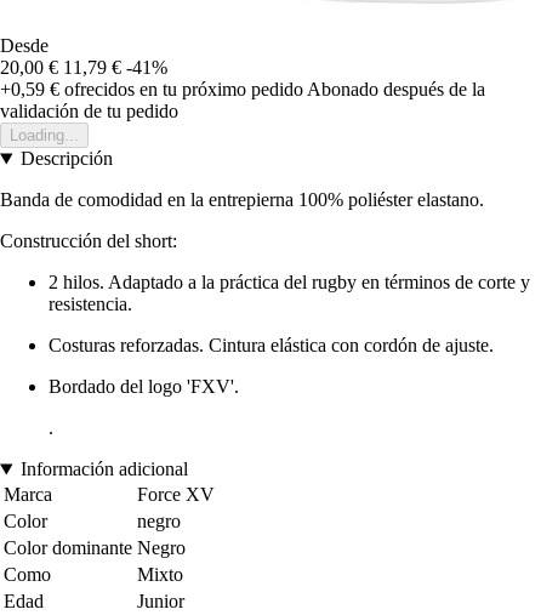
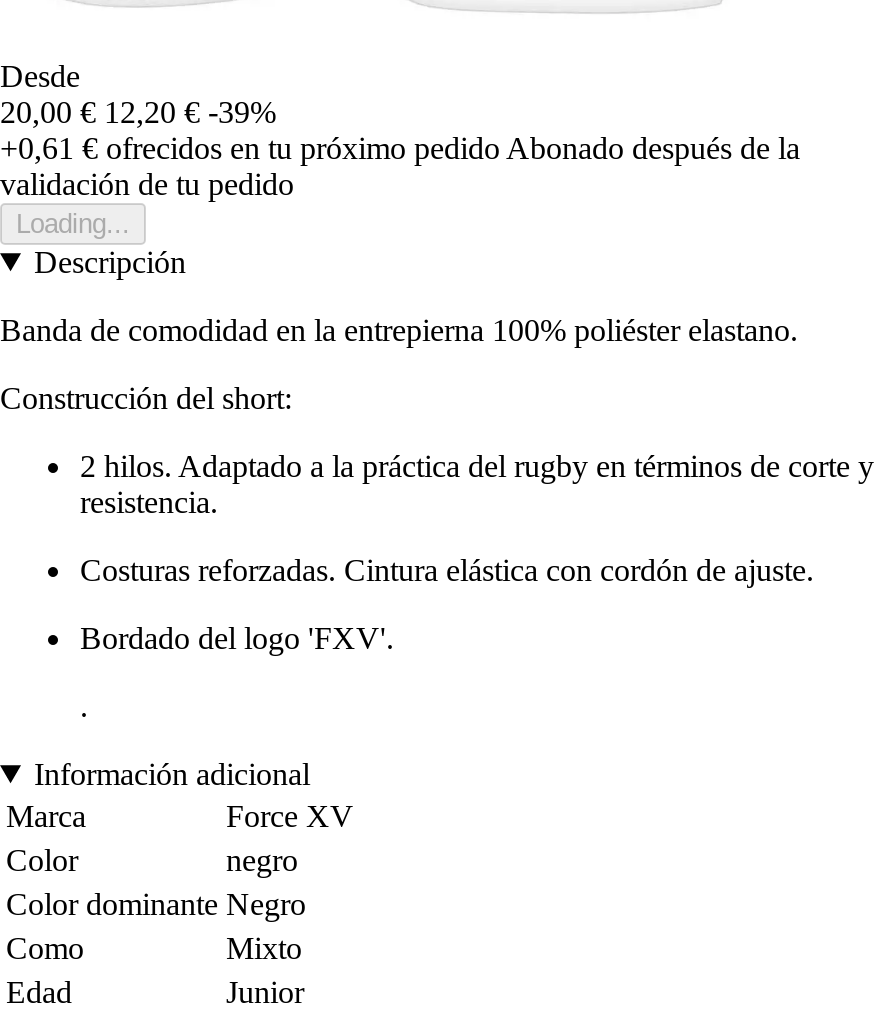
[0,57,167,78] 20,00 € 11,79 € -41% -> [0,94,276,128] 20,00 € 12,20 € -39%
[0,79,485,100] +0,59 €ofrecidos en tu próximo pedido Abonado después de la -> [0,130,800,164] +0,61 €ofrecidos en tu próximo pedido Abonado después de la

